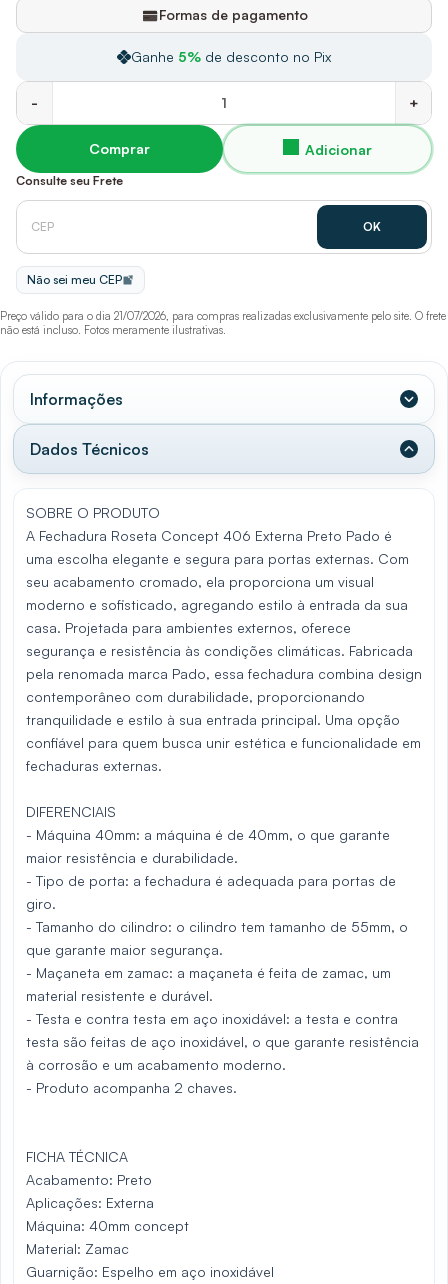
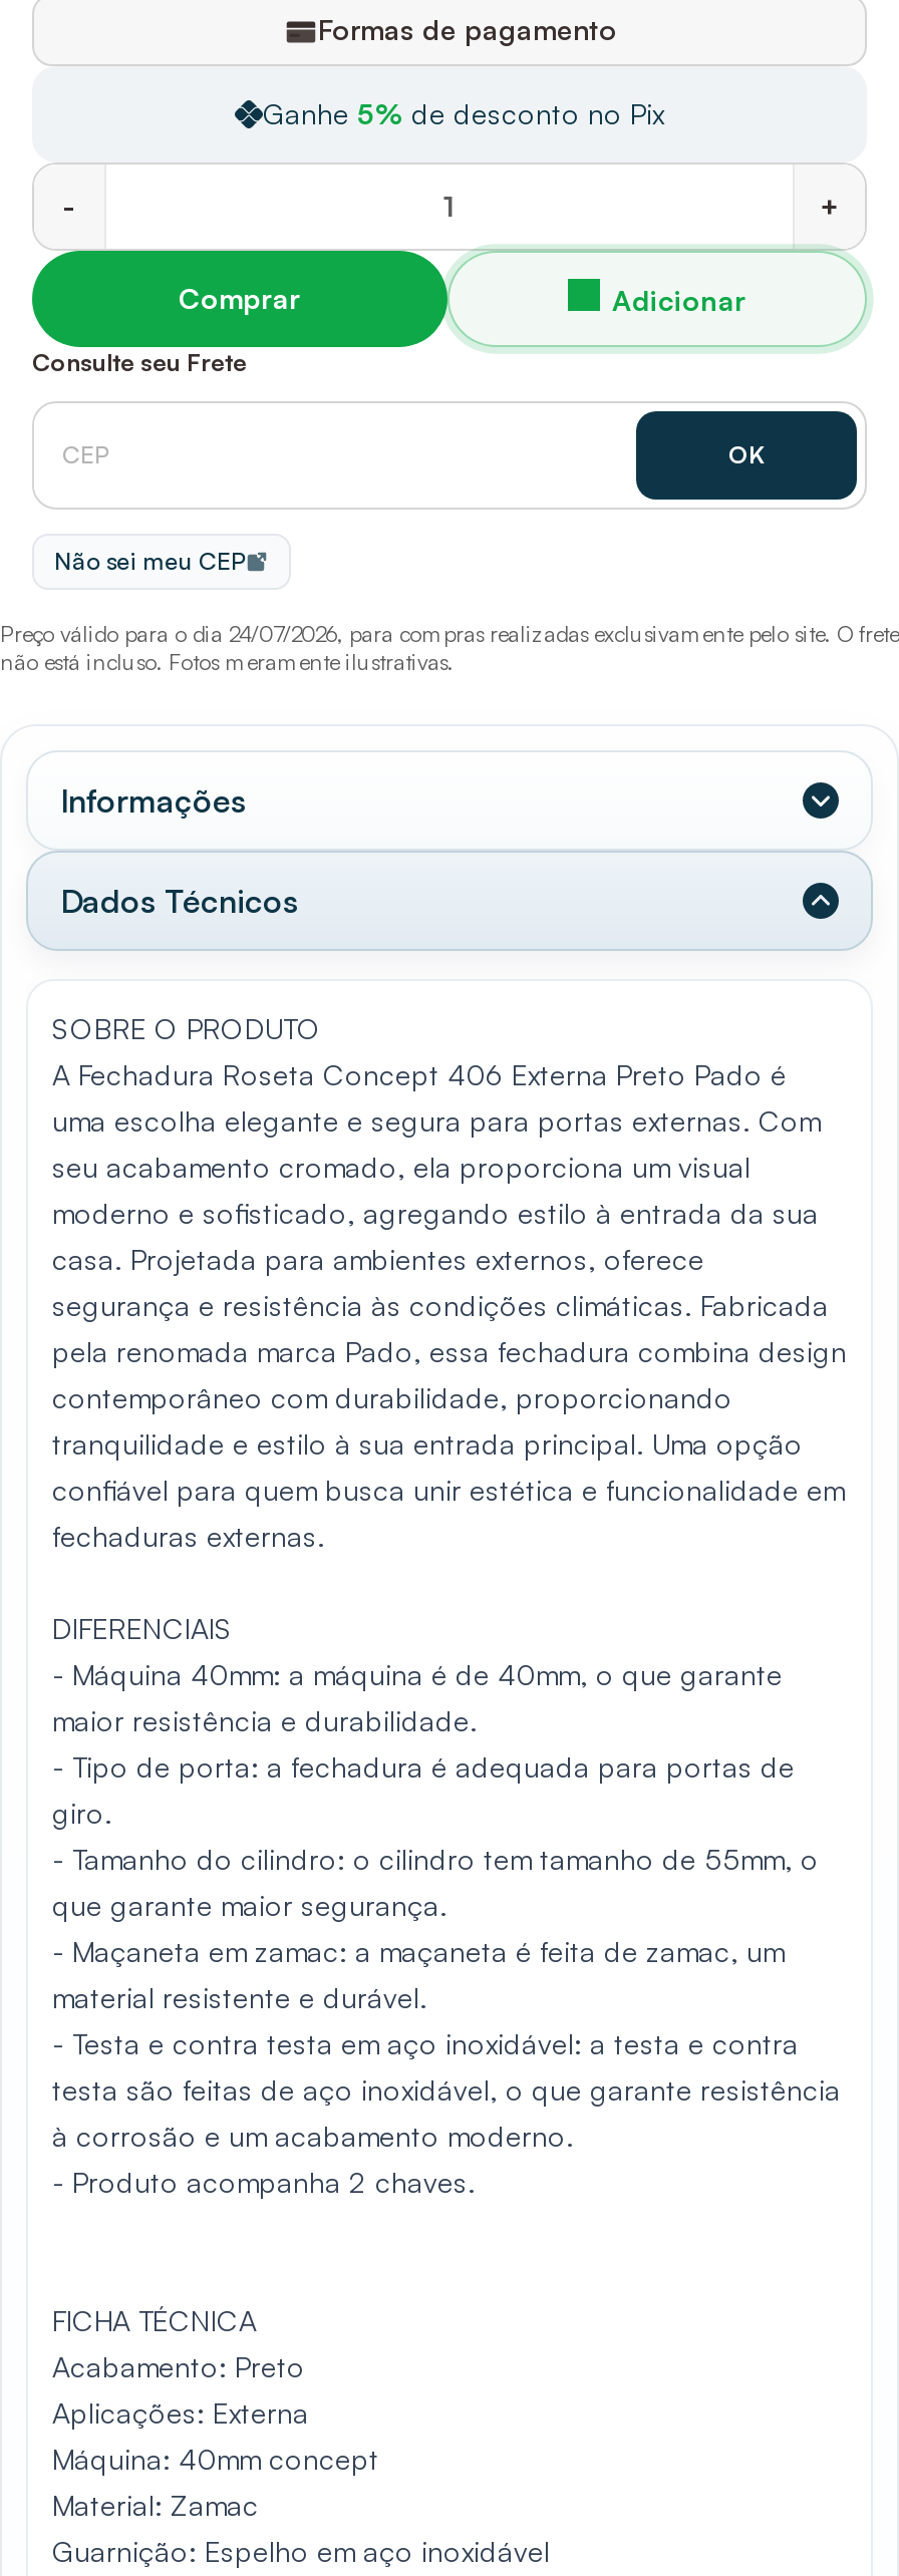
[0,309,446,323] Preço válido para o dia 21/07/2026, para compras realizadas exclusivamente pelo site. O frete -> [0,620,899,648] Preço válido para o dia 24/07/2026, para compras realizadas exclusivamente pelo site. O frete

